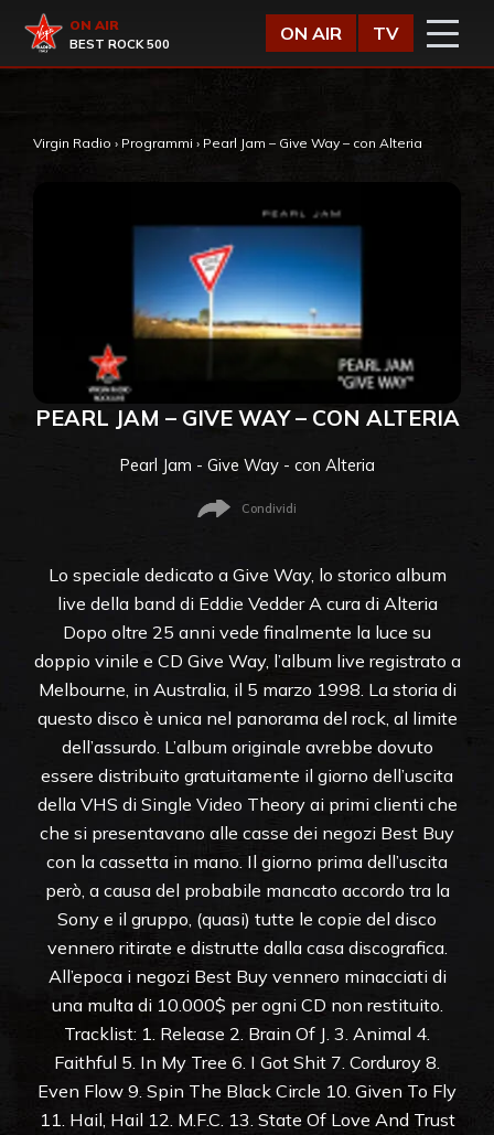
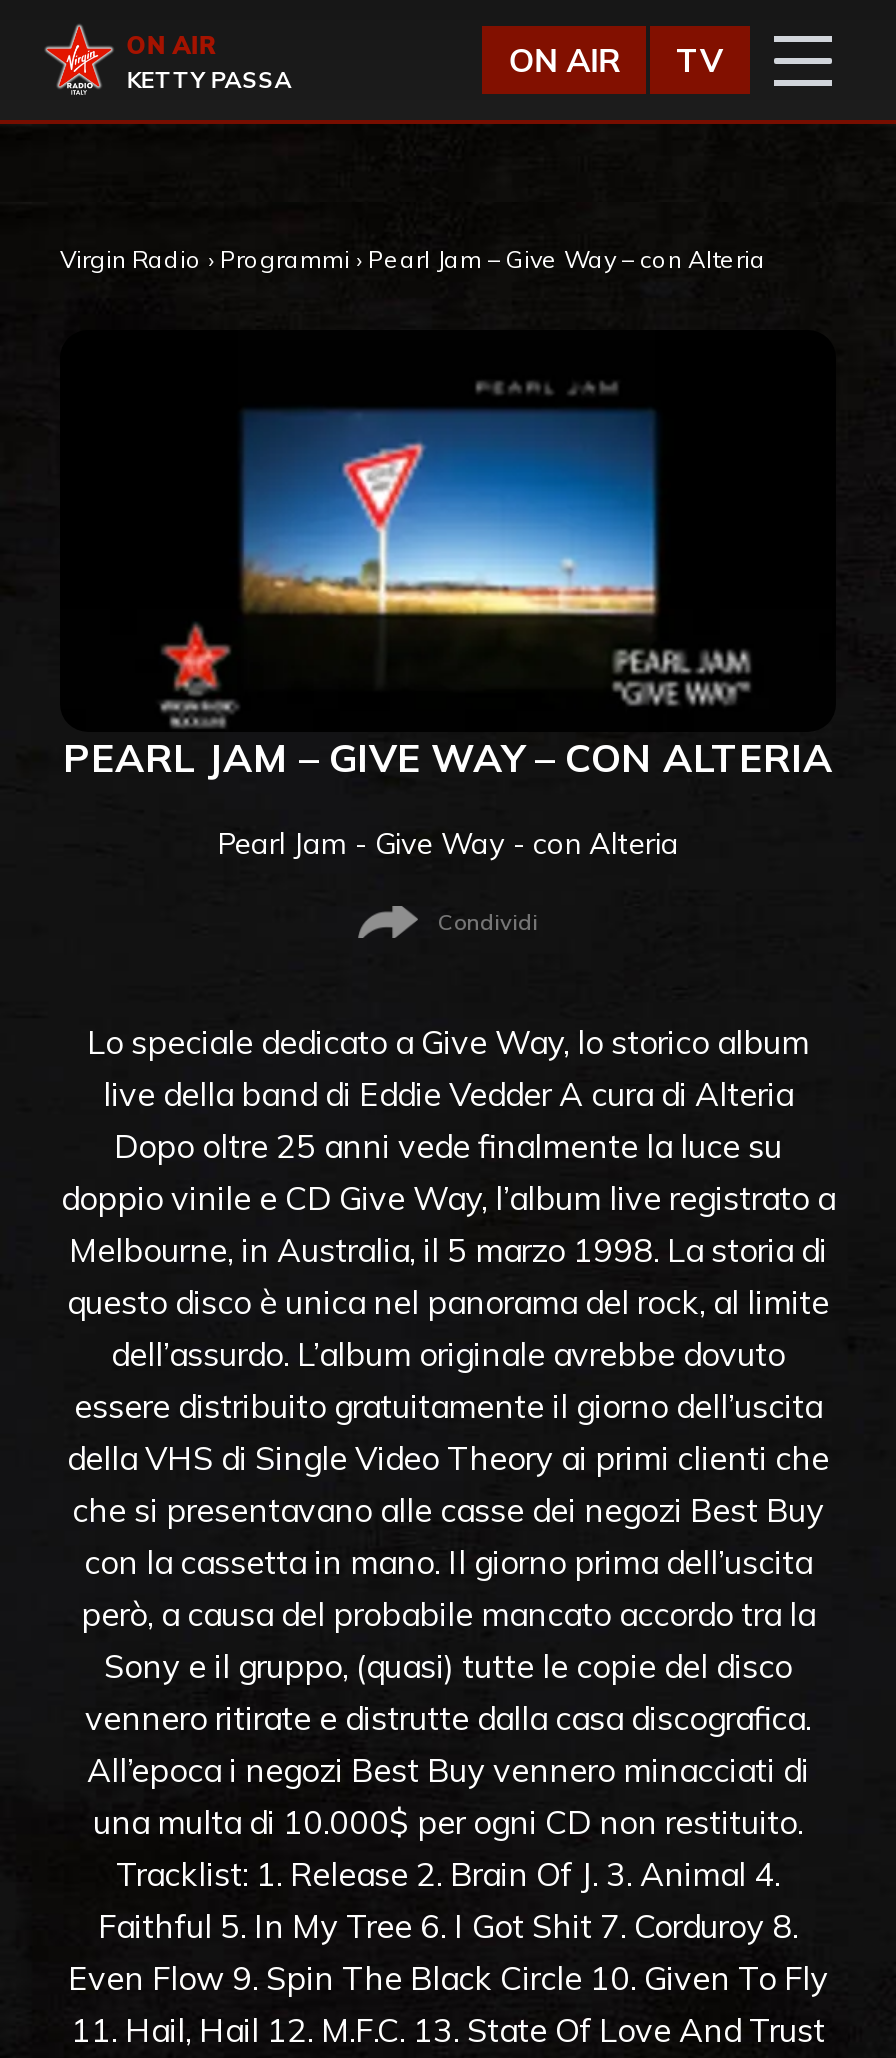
[70,37,170,52] BEST ROCK 500 -> [126,66,292,94] KETTY PASSA

